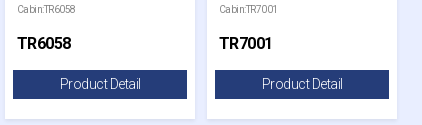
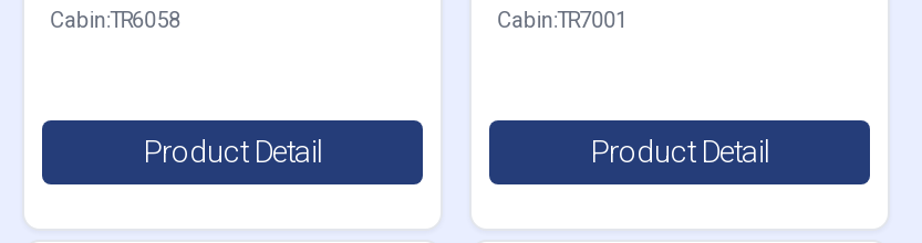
[17,34,71,53] TR6058 -> none
[219,34,273,53] TR7001 -> none

